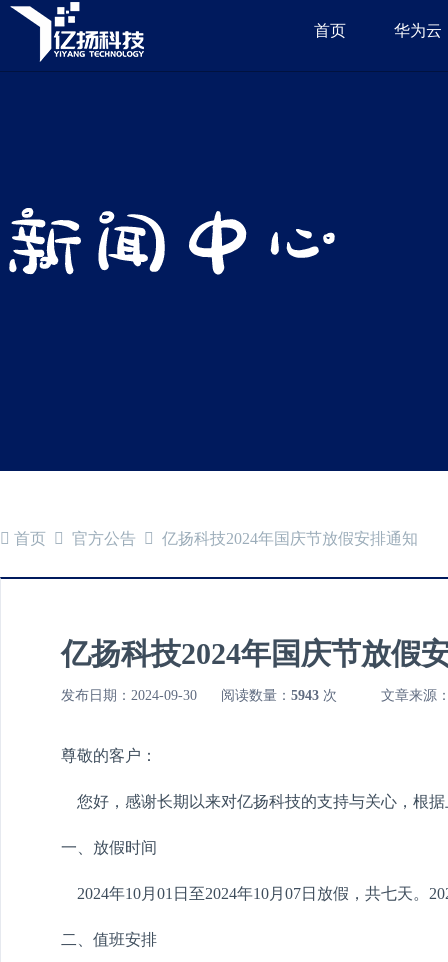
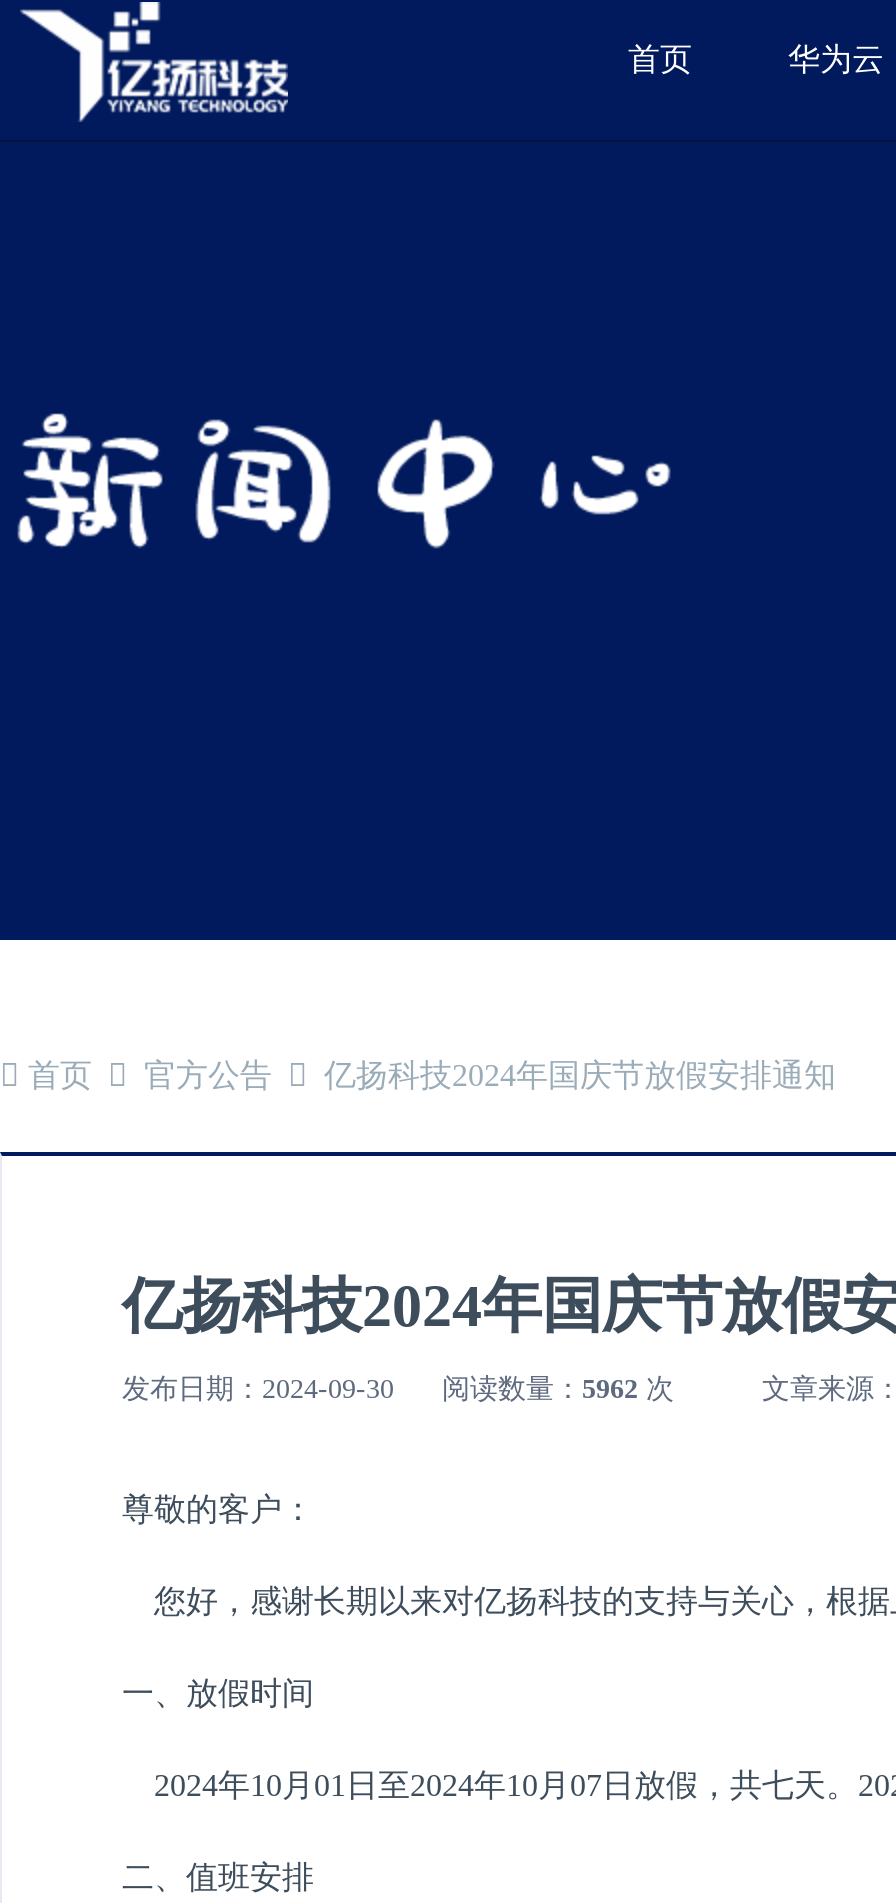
[61,688,337,703] 发布日期：2024-09-30 阅读数量：5943次 -> [122,1374,674,1404] 发布日期：2024-09-30 阅读数量：5962次

